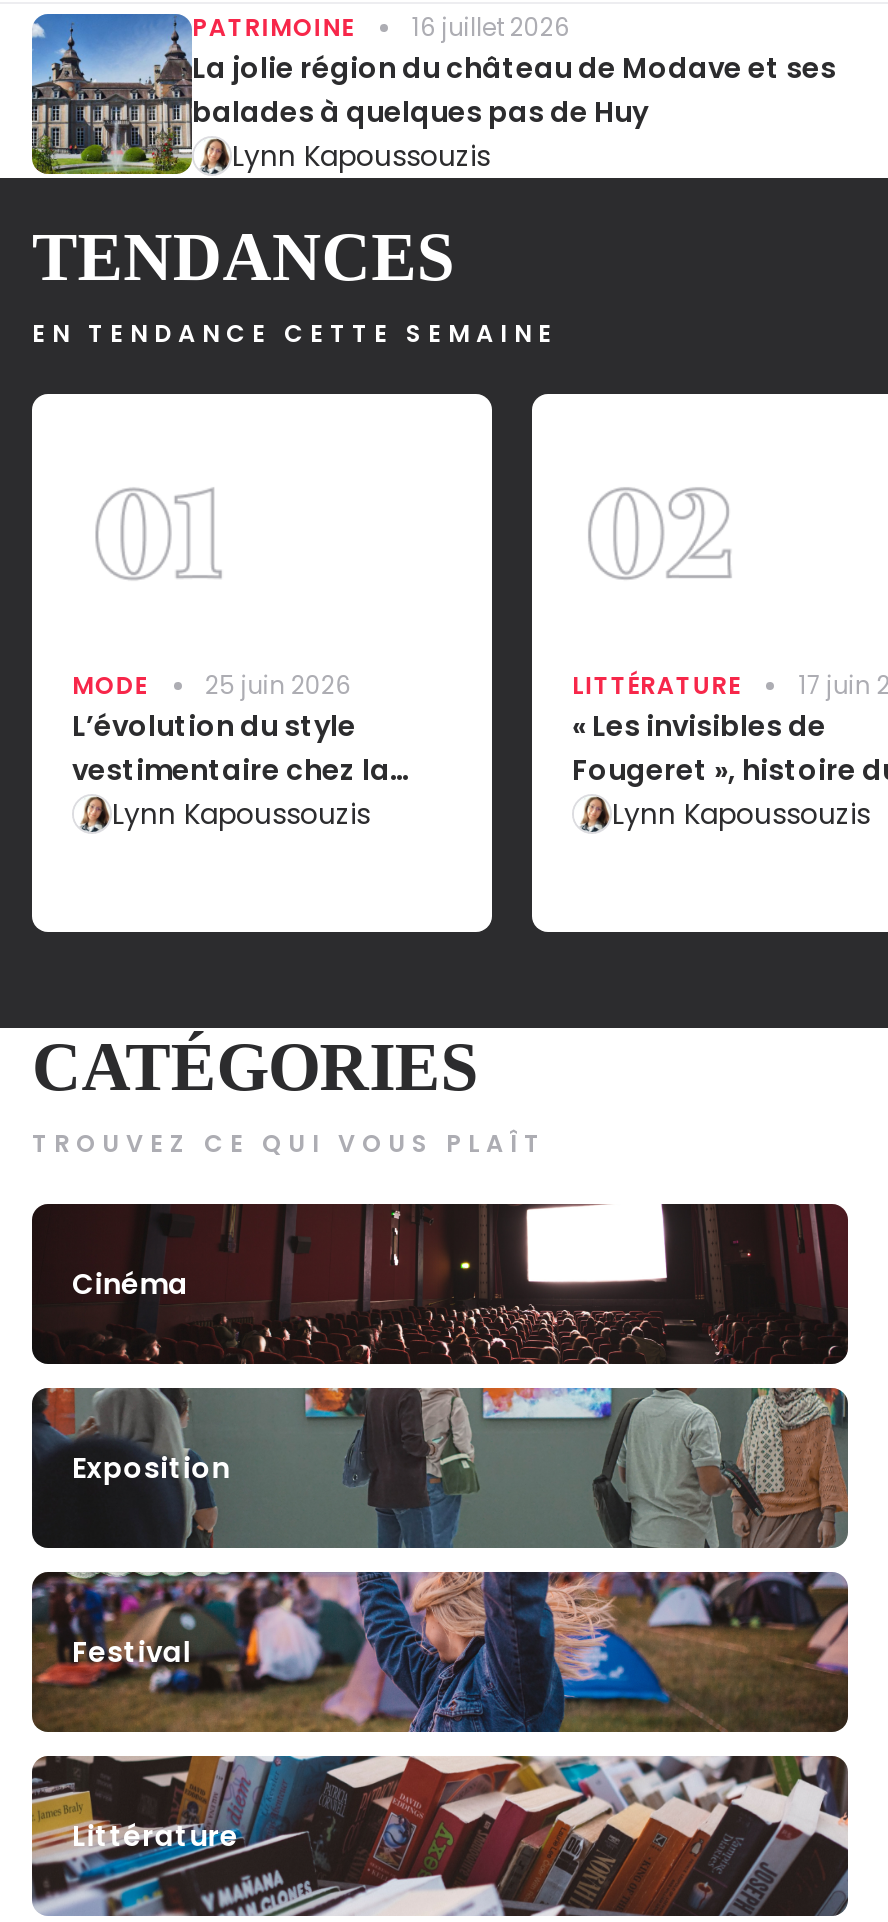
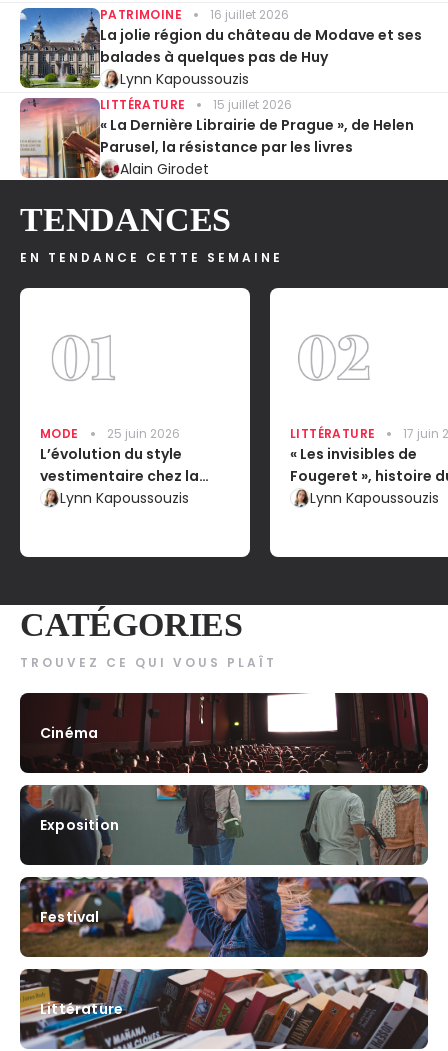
none -> [19,96,414,179] [image] | LITTÉRATURE | 15 juillet 2026 | « La Dernière Librairie de Prague », de Helen | Parusel, la résistance par les livres | Alain Girodet

